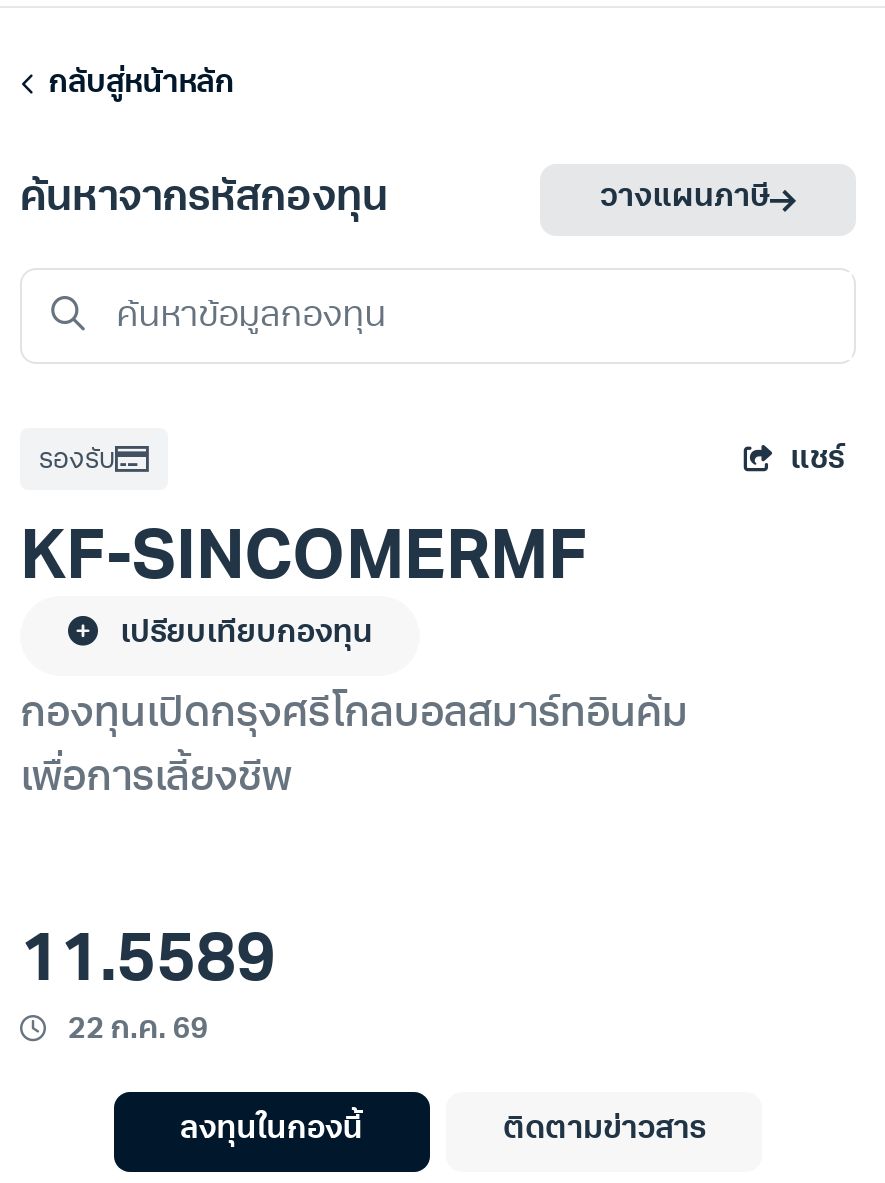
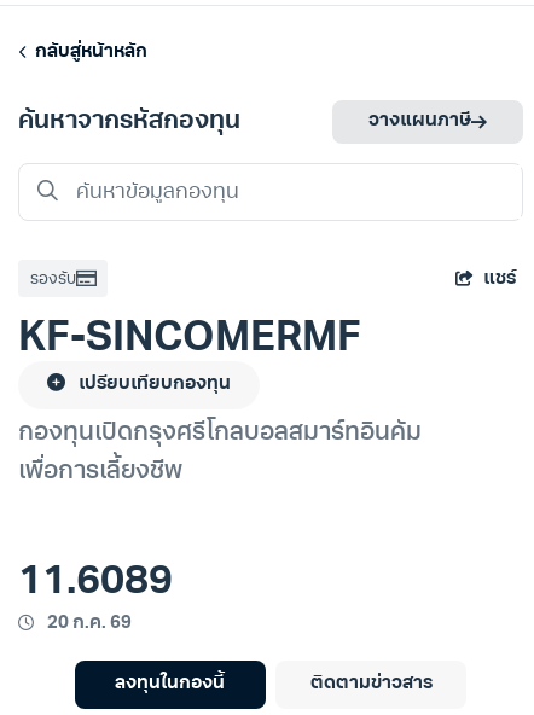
[20,928,276,998] 11.5589 -> [18,562,173,604] 11.6089
[62,1016,209,1046] 22 ก.ค. 69 -> [43,615,132,633] 20 ก.ค. 69

